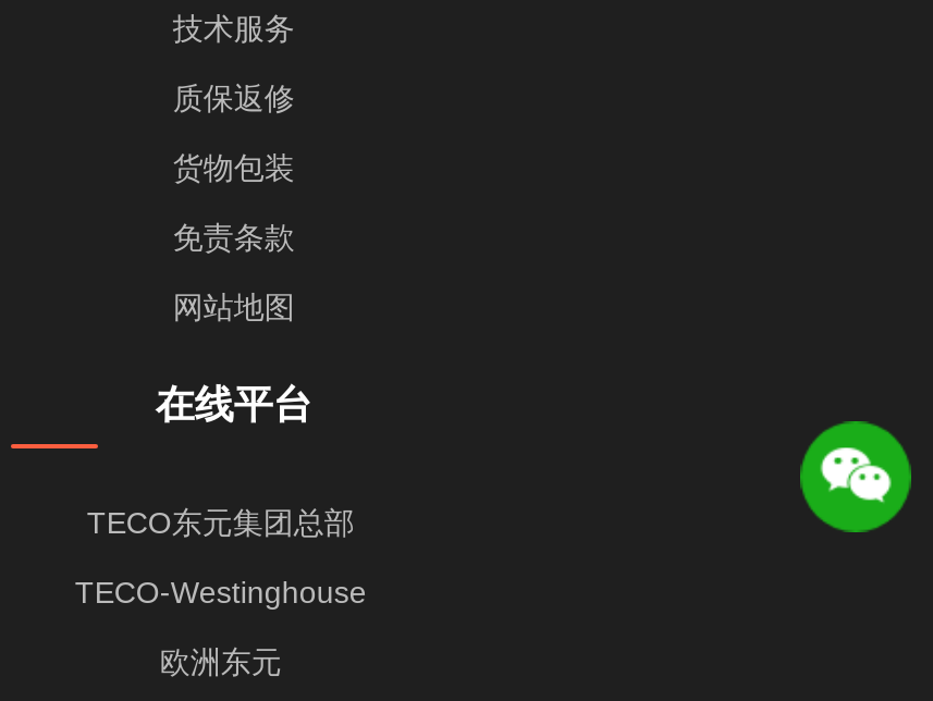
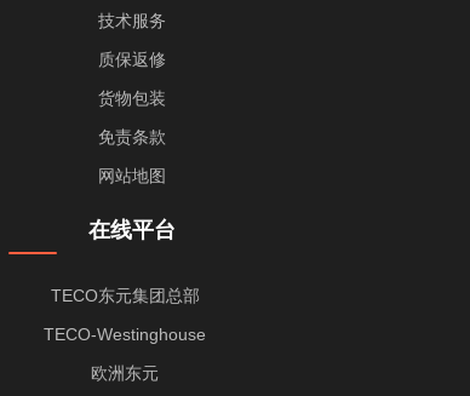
[797,418,914,536] [image] -> none

